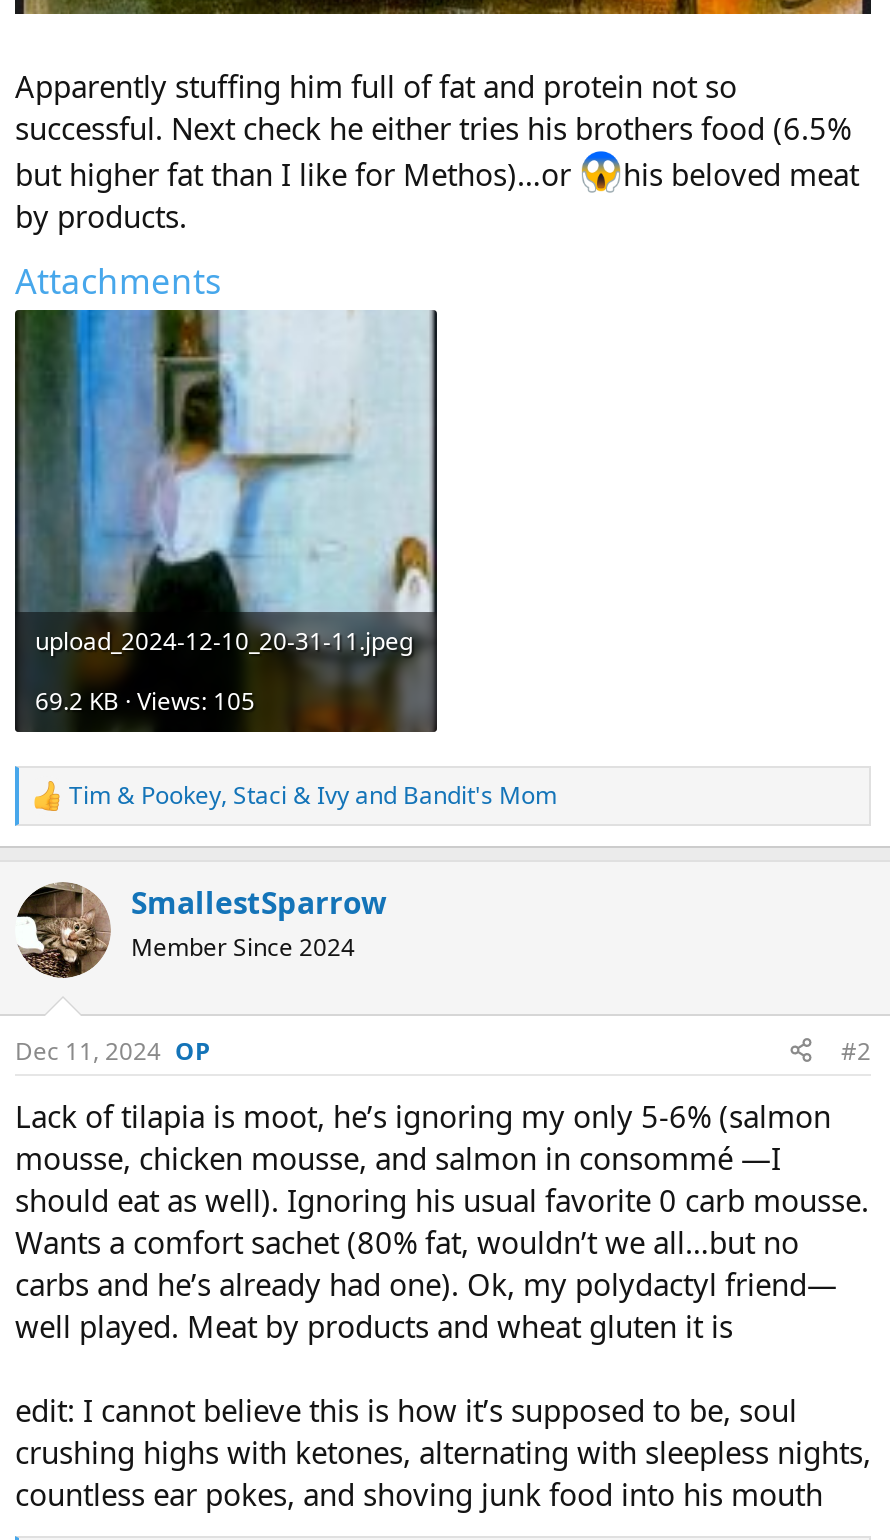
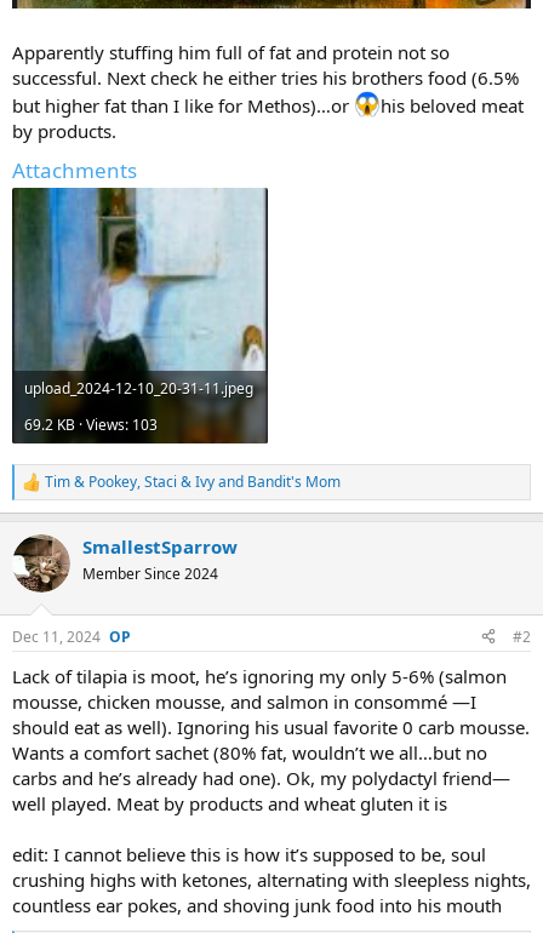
[35,683,255,717] 69.2 KB · Views: 105 -> [24,414,158,435] 69.2 KB · Views: 103

